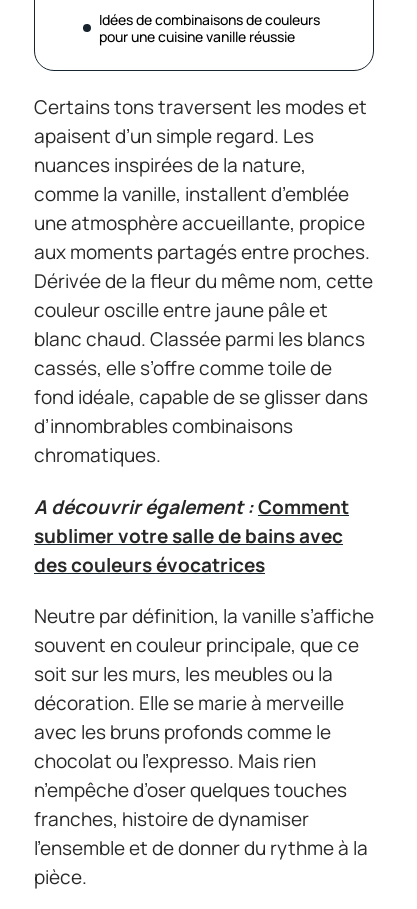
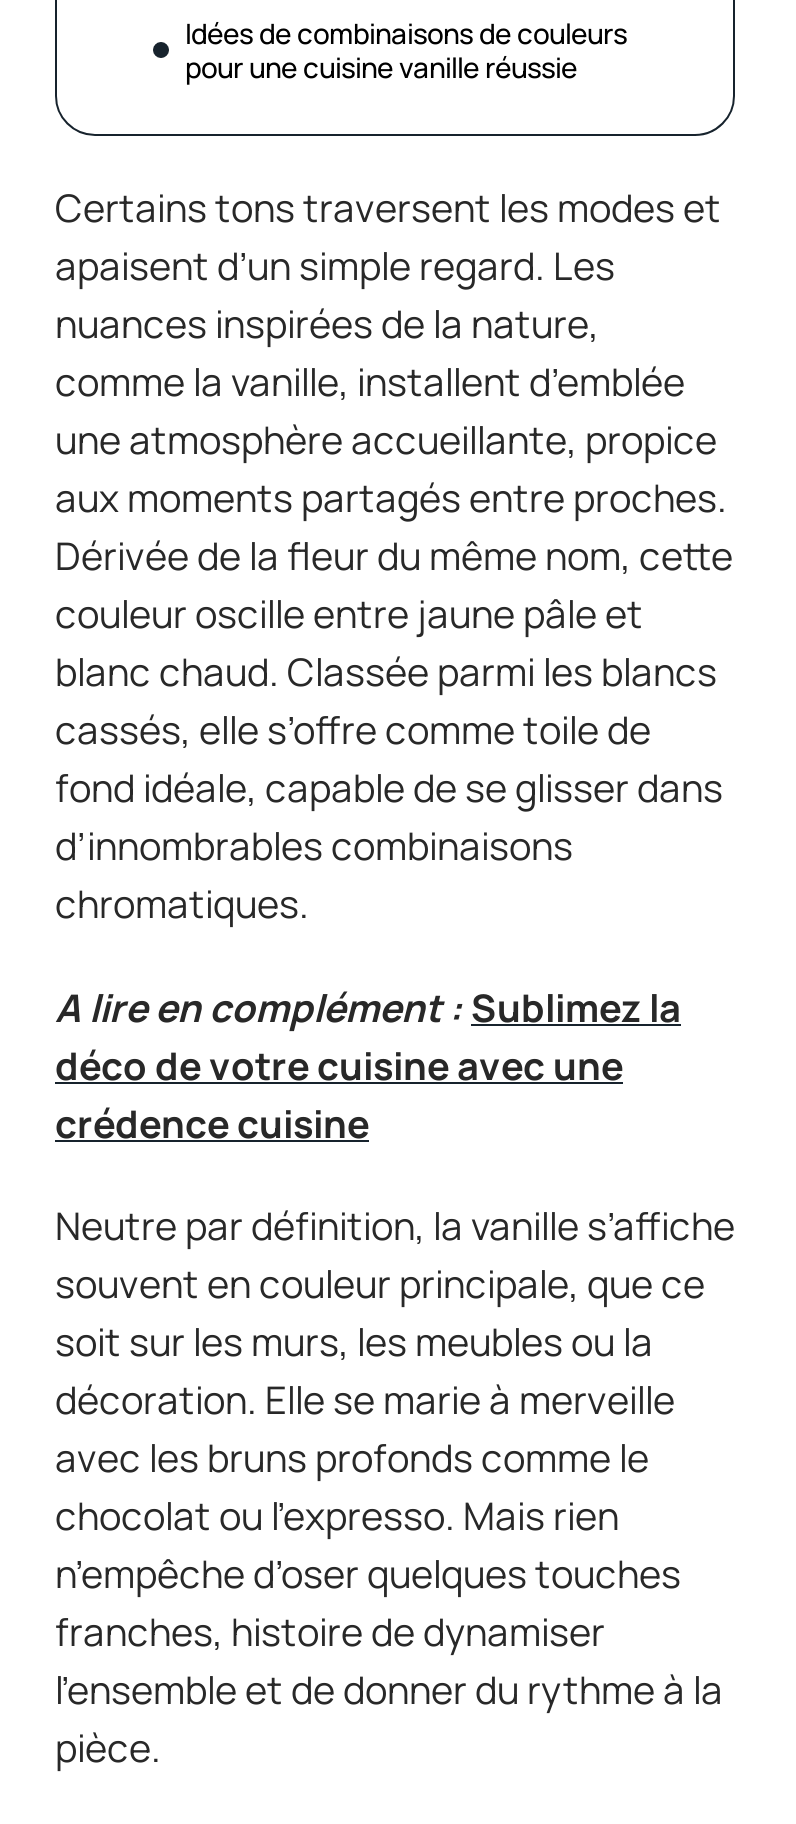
[34,493,349,577] A découvrir également : Comment | sublimer votre salle de bains avec | des couleurs évocatrices -> [55,981,681,1149] A lire en complément : Sublimez la | déco de votre cuisine avec une | crédence cuisine

